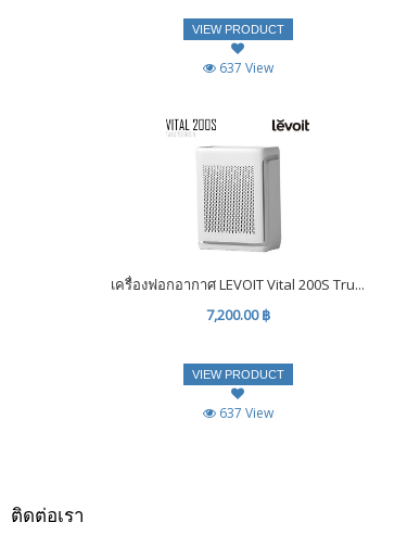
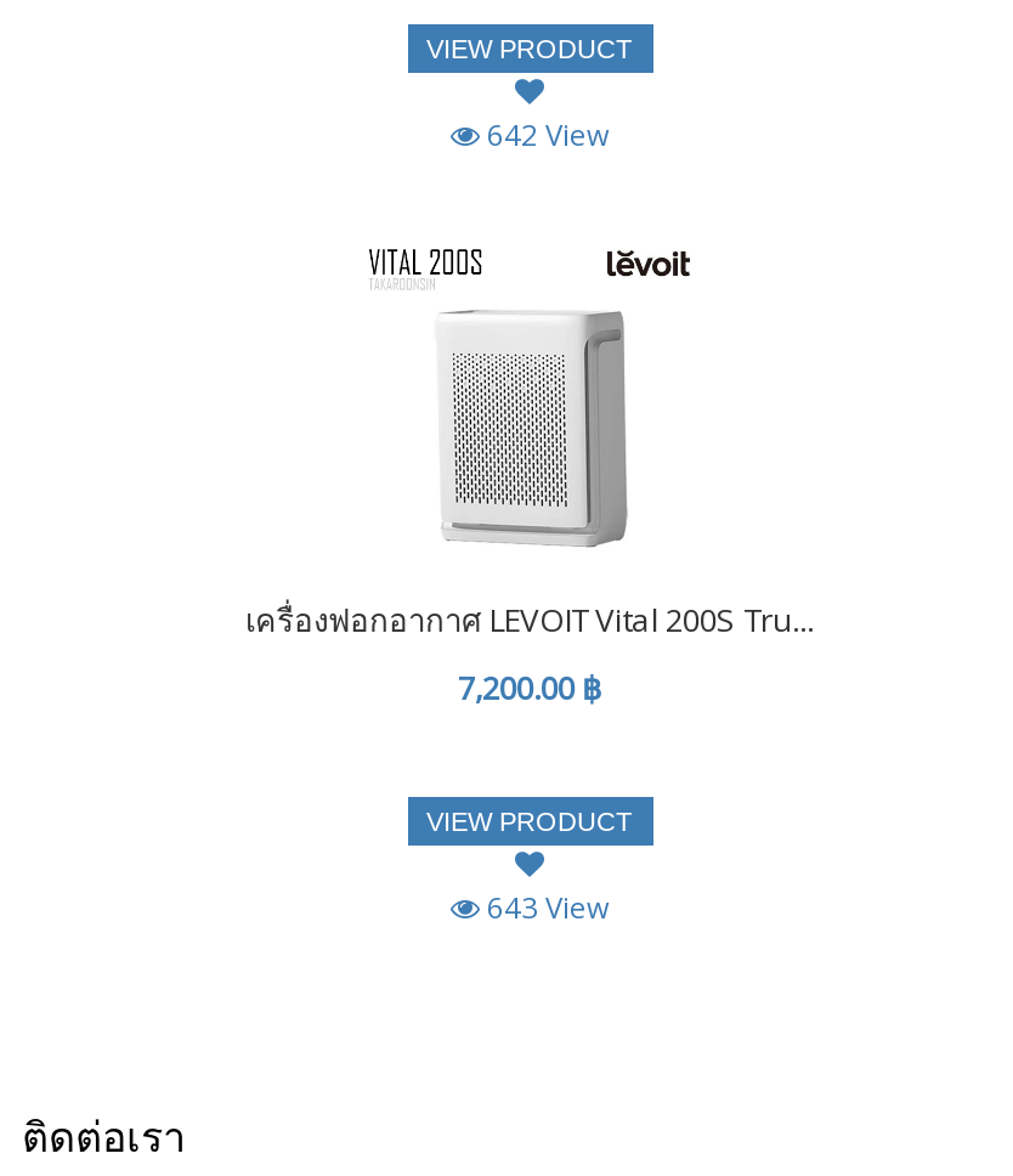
[215,59,273,77] 637 View -> [480,115,609,156] 642 View
[215,404,273,422] 637 View -> [480,888,609,929] 643 View

